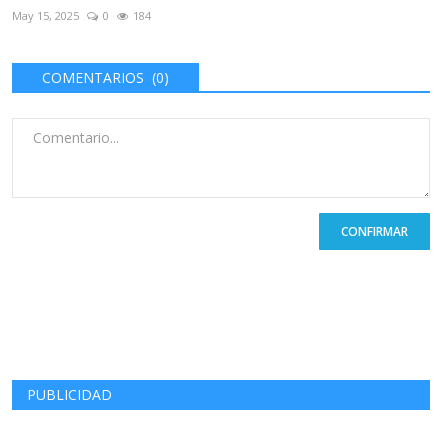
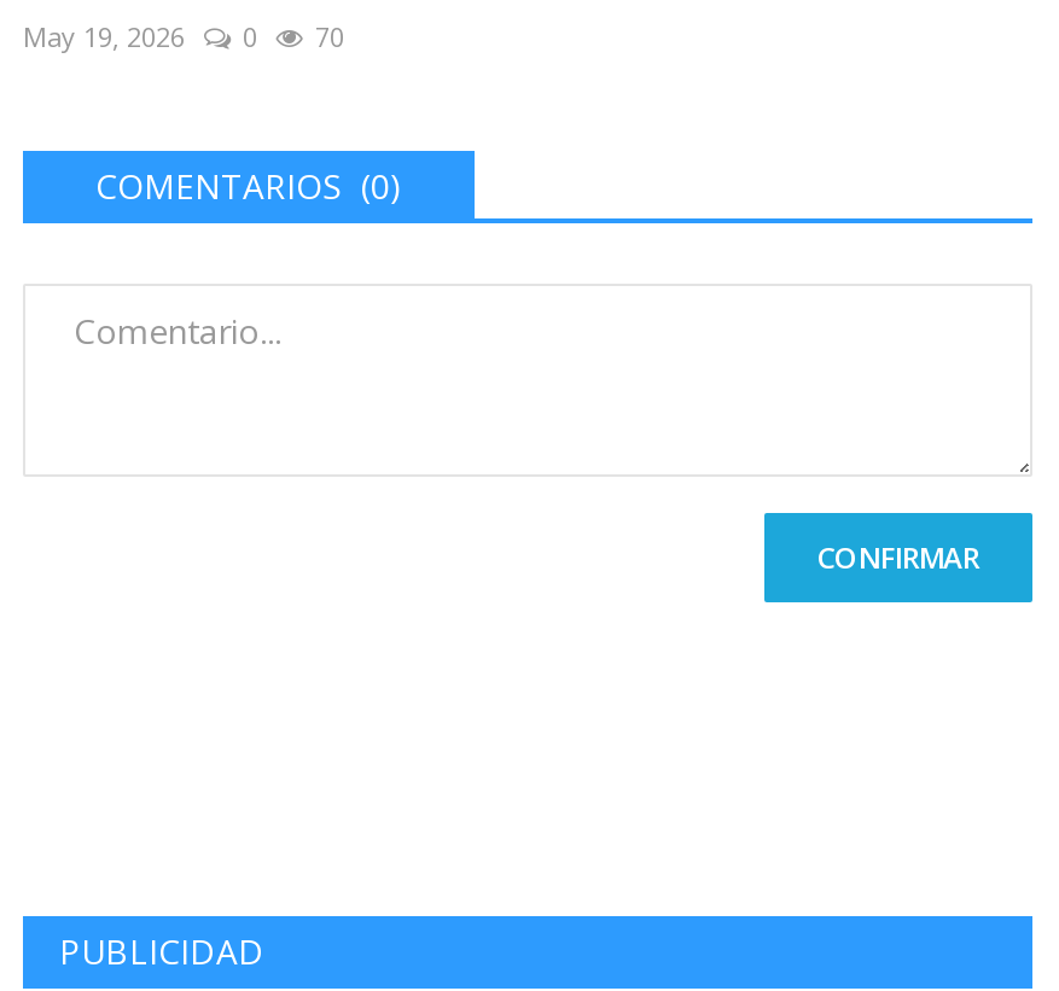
[12,8,79,23] May 15, 2025 -> [23,18,185,54] May 19, 2026
[133,8,151,23] 184 -> [315,18,344,54] 70

